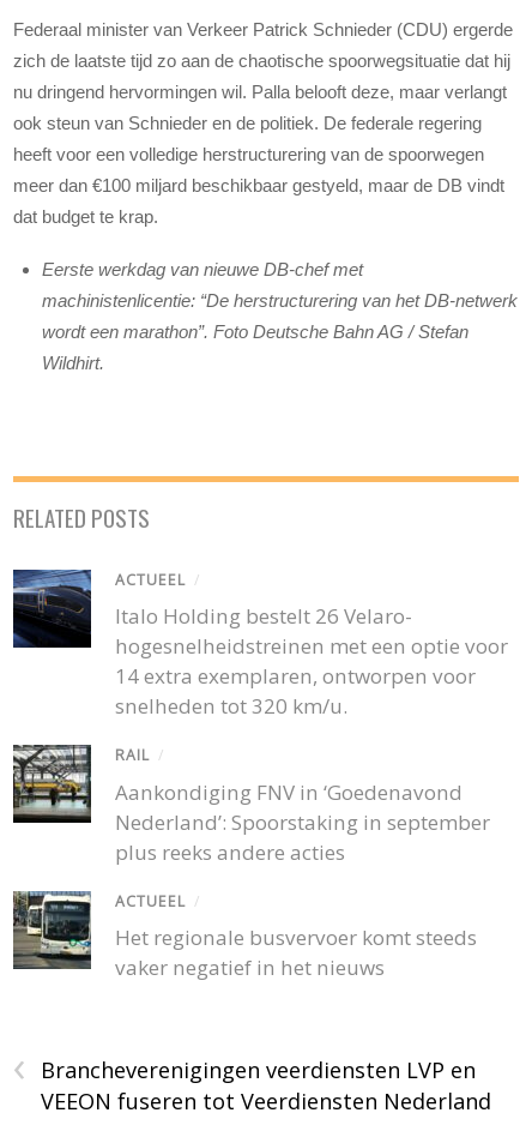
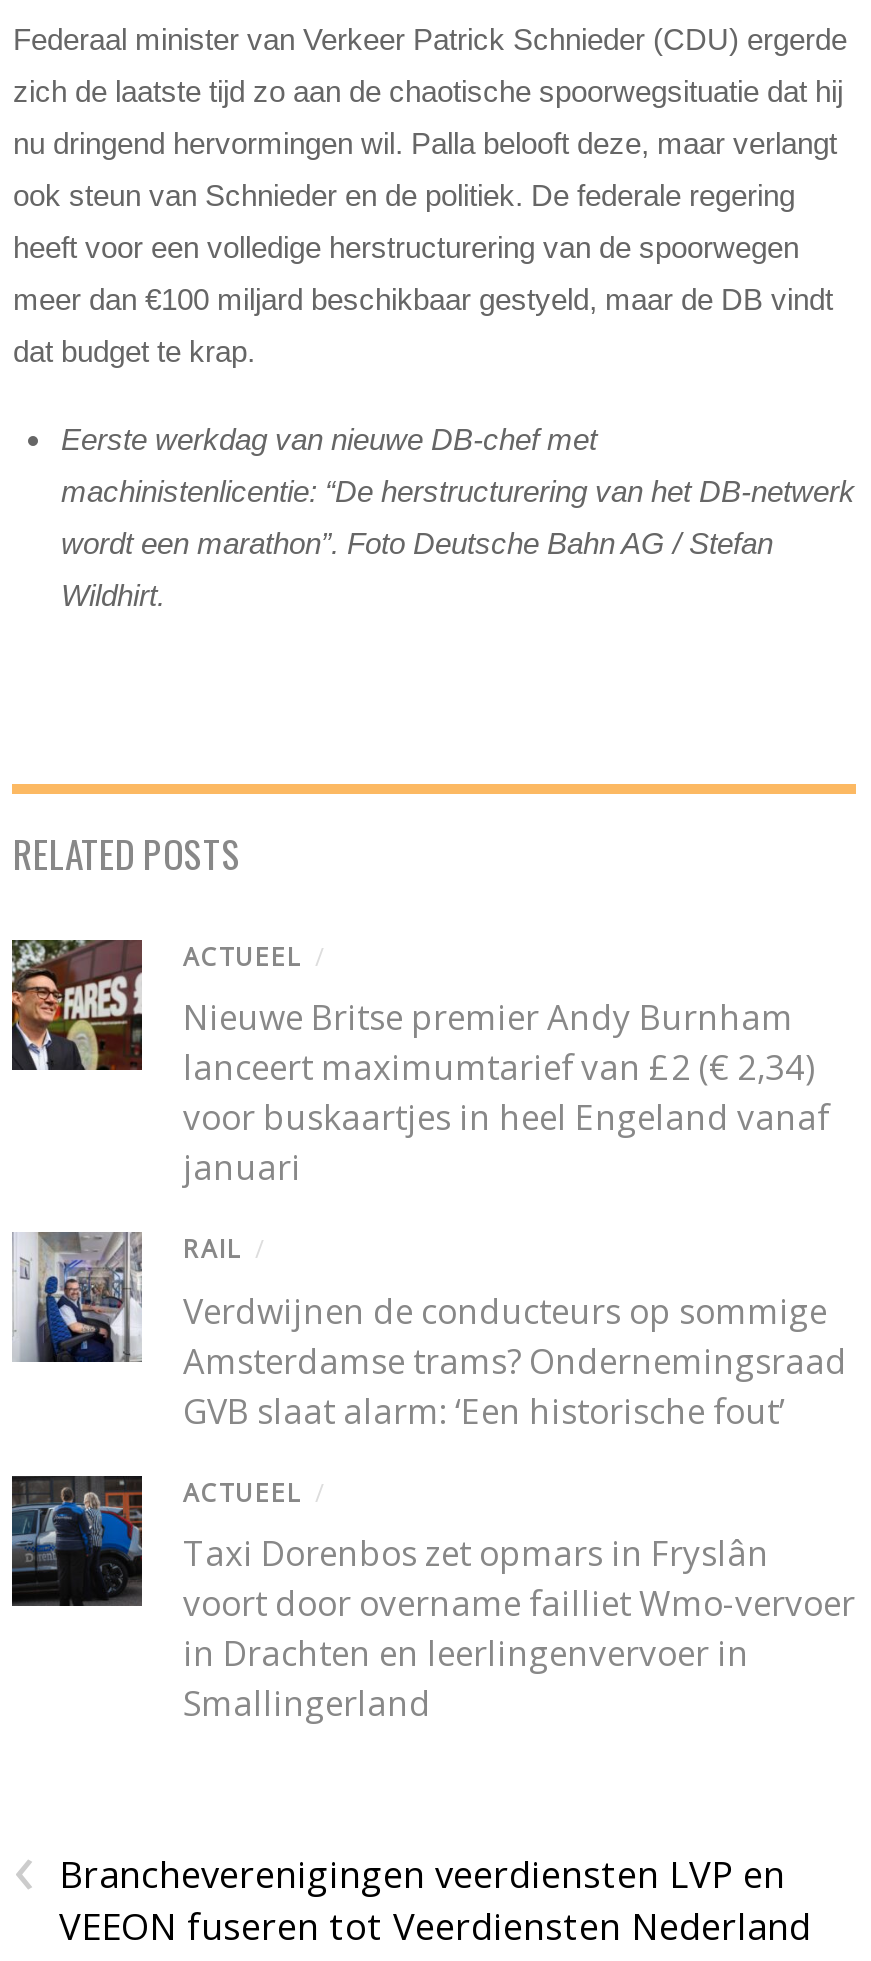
[12,568,509,720] [image] | Italo Holding bestelt 26 Velaro- | hogesnelheidstreinen met een optie voor | 14 extra exemplaren, ontworpen voor | snelheden tot 320 km/u. -> [10,938,829,1191] [image] | Nieuwe Britse premier Andy Burnham | lanceert maximumtarief van £2 (€ 2,34) | voor buskaartjes in heel Engeland vanaf | januari
[12,744,491,865] [image] | Aankondiging FNV in ‘Goedenavond | Nederland’: Spoorstaking in september | plus reeks andere acties -> [12,1232,847,1433] [image] | Verdwijnen de conducteurs op sommige | Amsterdamse trams? Ondernemingsraad | GVB slaat alarm: ‘Een historische fout’
[13,890,477,981] [image] | Het regionale busvervoer komt steeds | vaker negatief in het nieuws -> [10,1474,855,1726] [image] | Taxi Dorenbos zet opmars in Fryslân | voort door overname failliet Wmo-vervoer | in Drachten en leerlingenvervoer in | Smallingerland

